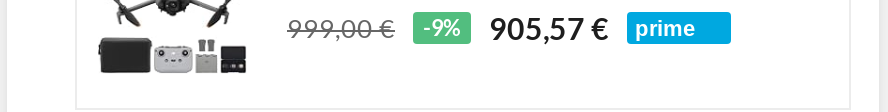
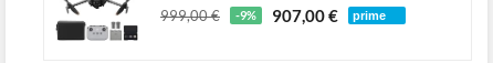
[287,10,609,46] 999,00 € -9% 905,57 € -> [160,6,338,25] 999,00 € -9% 907,00 €

